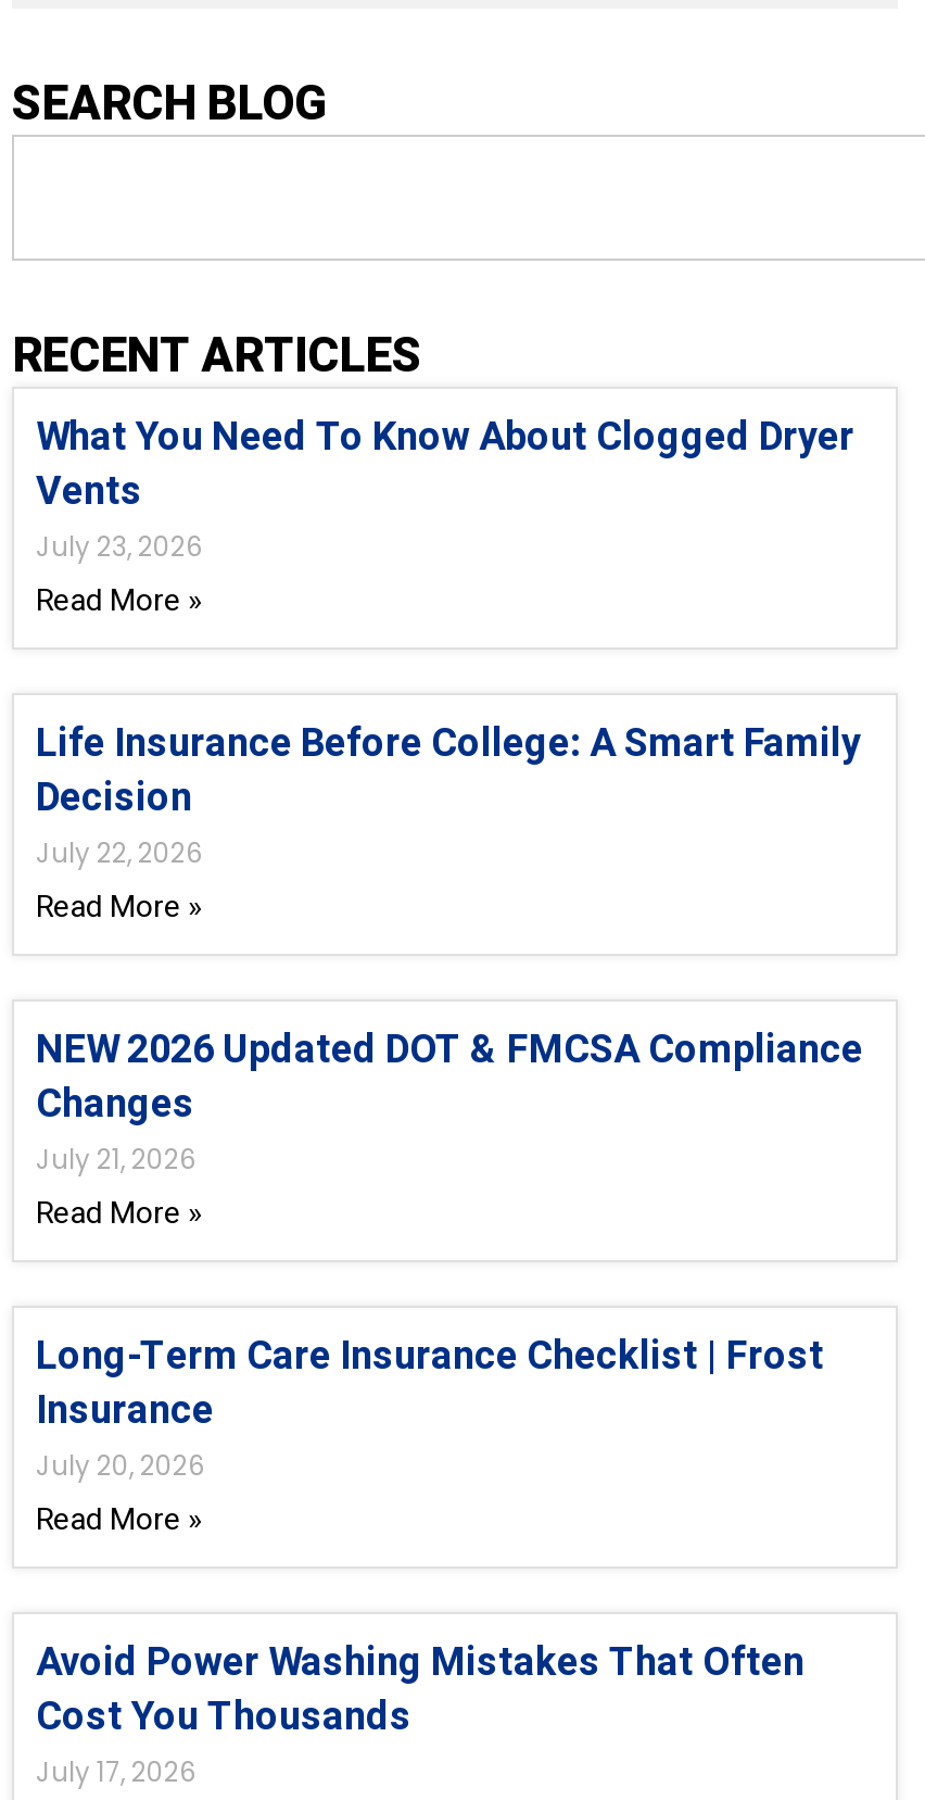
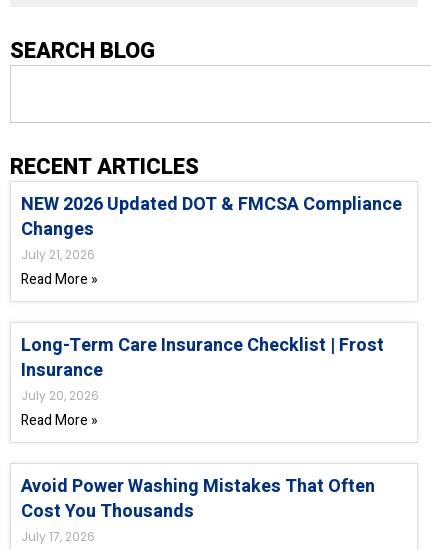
[36,408,861,930] What You Need To Know About Clogged Dryer | Vents | July 23, 2026 | Read More » | Life Insurance Before College: A Smart Family | Decision | July 22, 2026 | Read More » -> none

